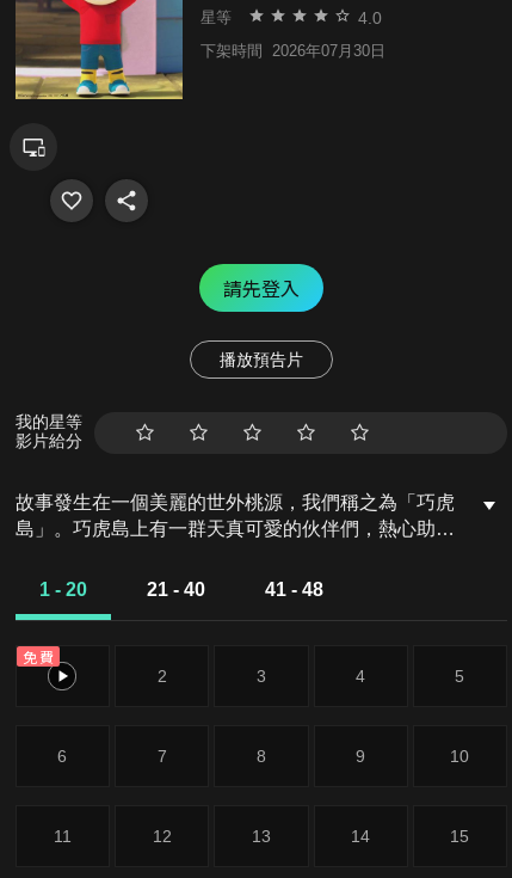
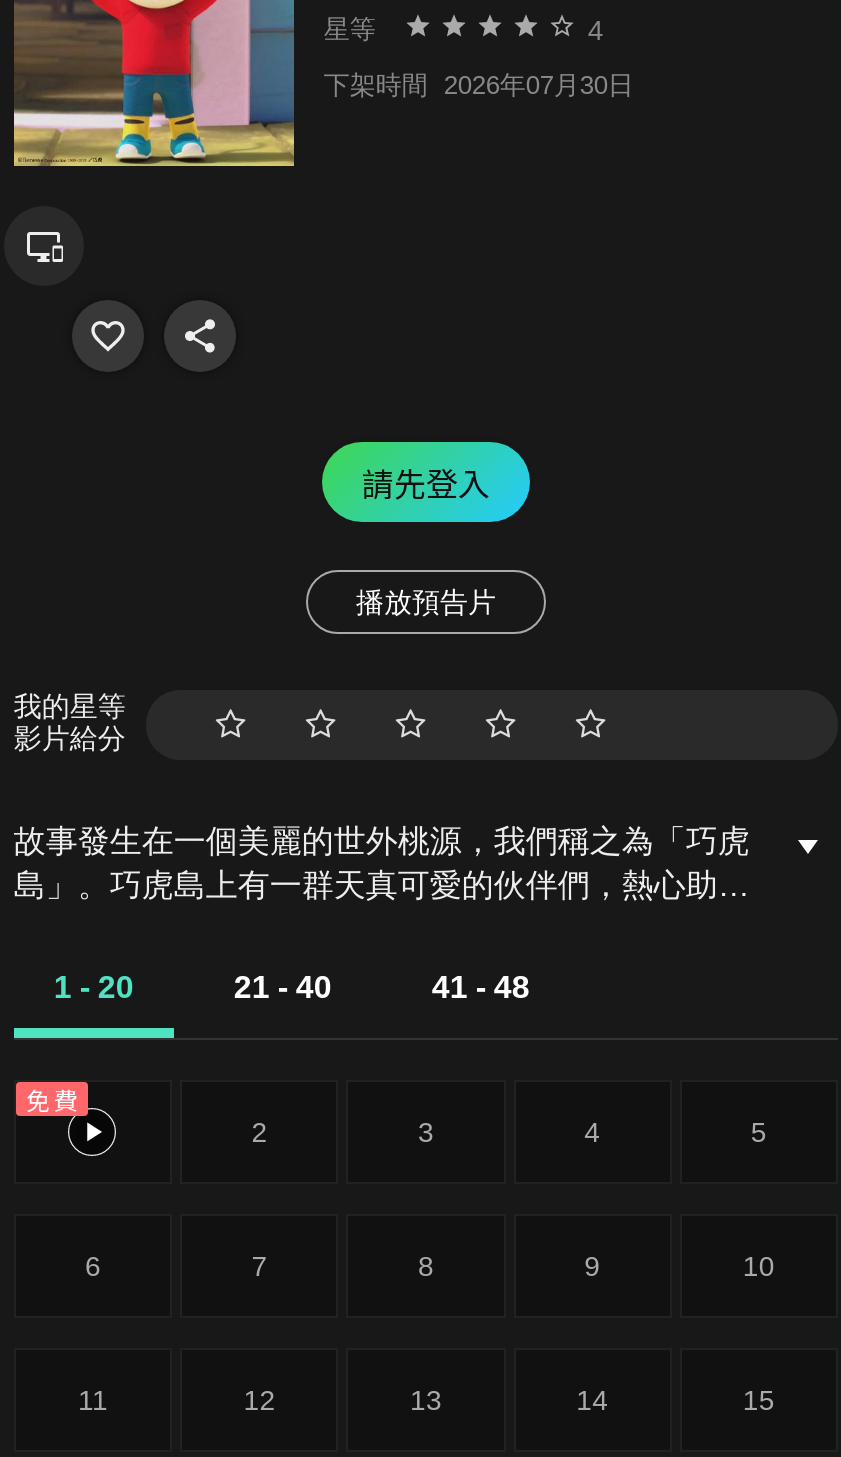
[358,8,382,27] 4.0 -> [588,14,604,46] 4

